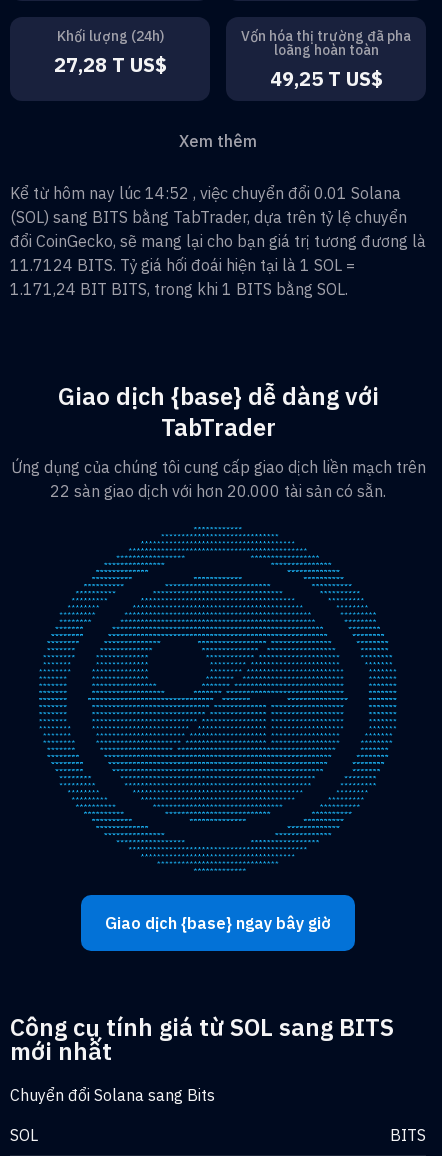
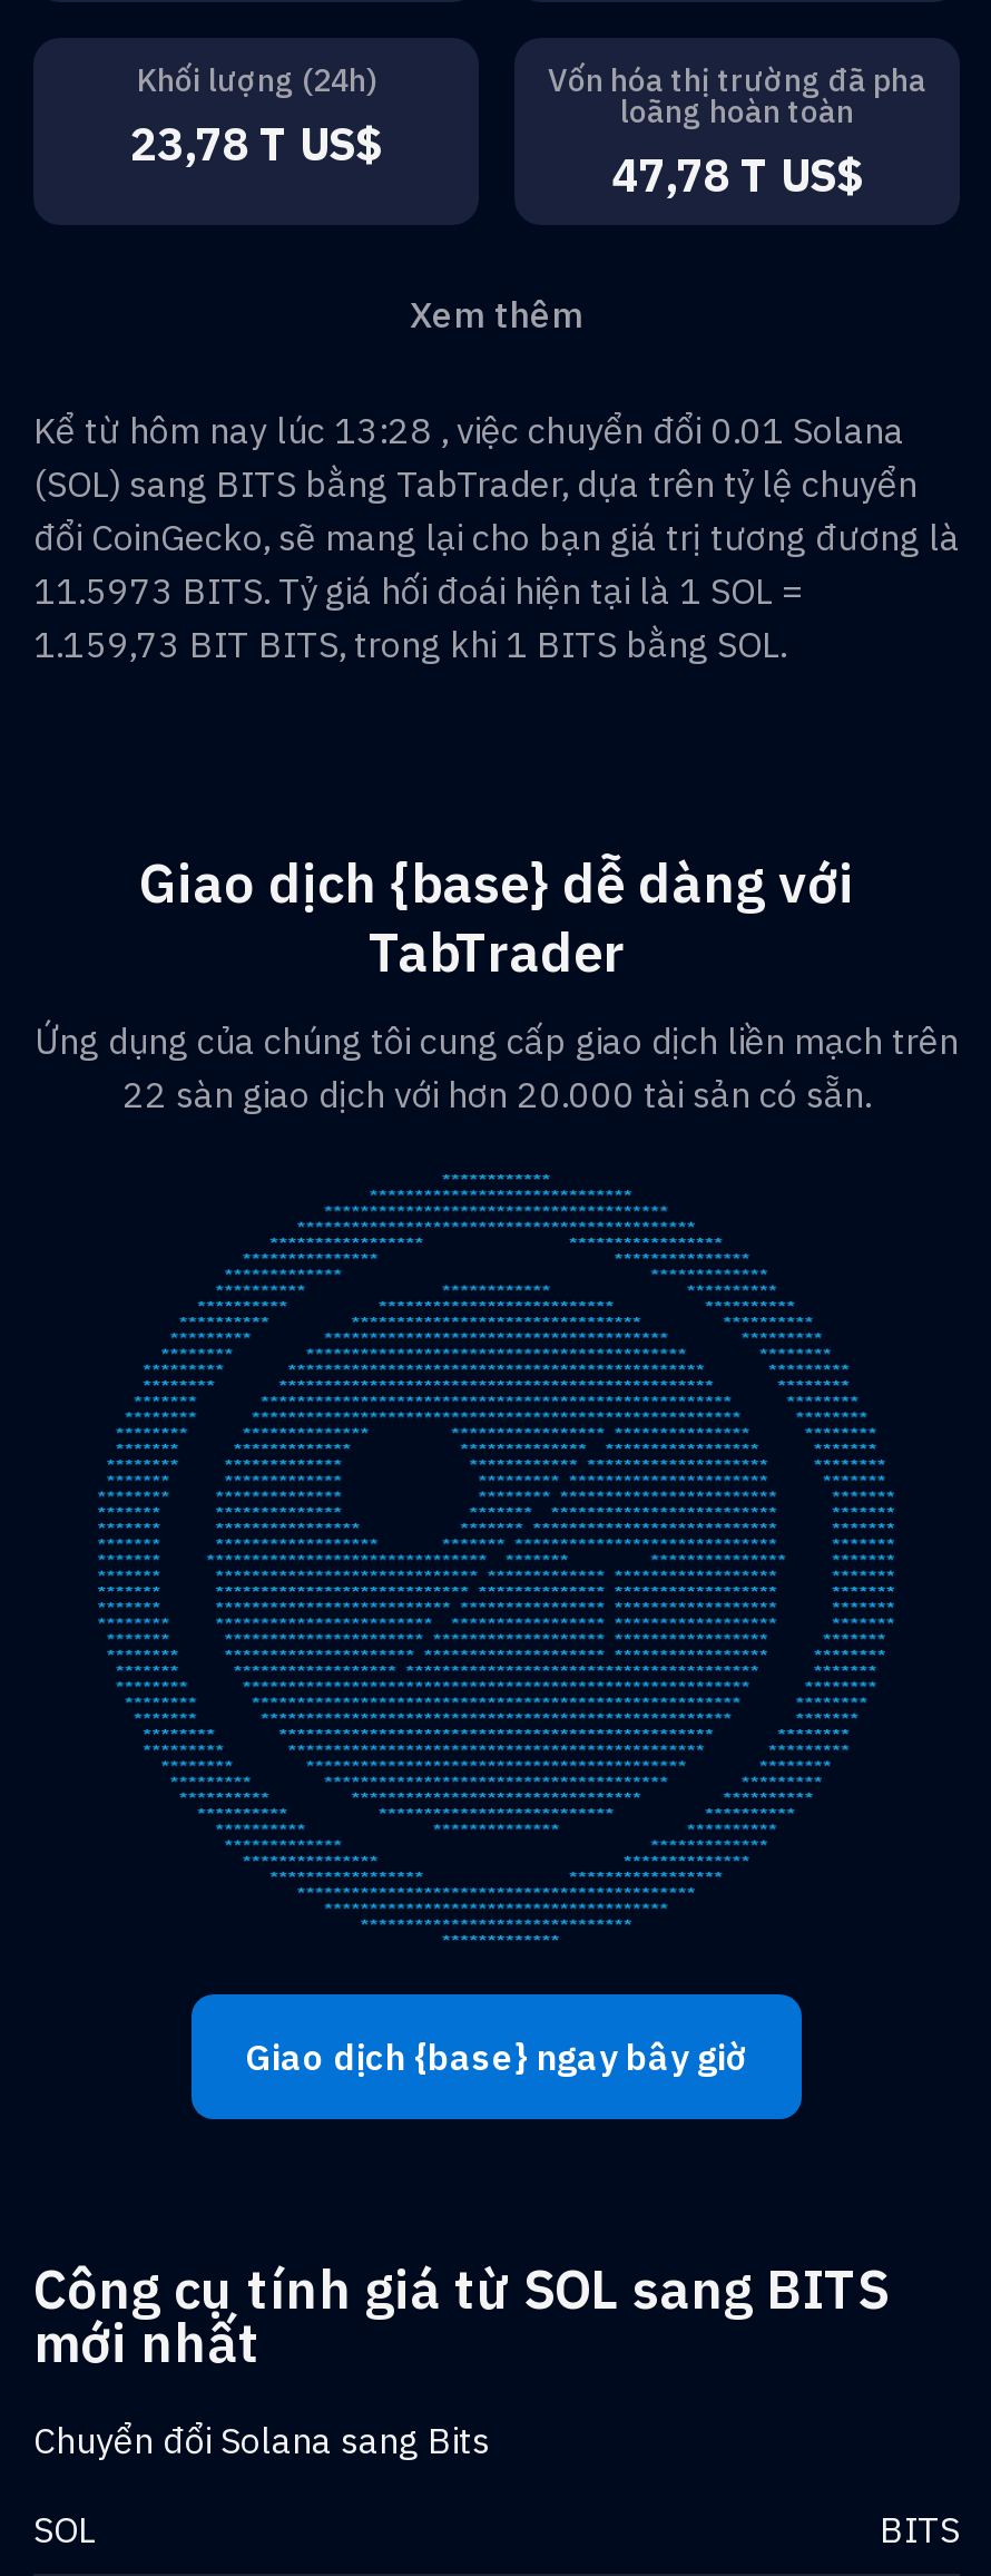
[53,50,166,77] 27,28 T US$ -> [130,113,382,173] 23,78 T US$
[269,64,382,91] 49,25 T US$ -> [611,144,863,204] 47,78 T US$
[10,182,401,202] Kể từ hôm nay lúc 14:52 , việc chuyển đổi 0.01 Solana -> [33,407,904,451] Kể từ hôm nay lúc 13:28 , việc chuyển đổi 0.01 Solana
[10,254,355,274] 11.7124 BITS. Tỷ giá hối đoái hiện tại là 1 SOL = -> [33,567,802,612] 11.5973 BITS. Tỷ giá hối đoái hiện tại là 1 SOL =
[10,278,348,298] 1.171,24 BIT BITS, trong khi 1 BITS bằng SOL. -> [33,621,786,665] 1.159,73 BIT BITS, trong khi 1 BITS bằng SOL.

